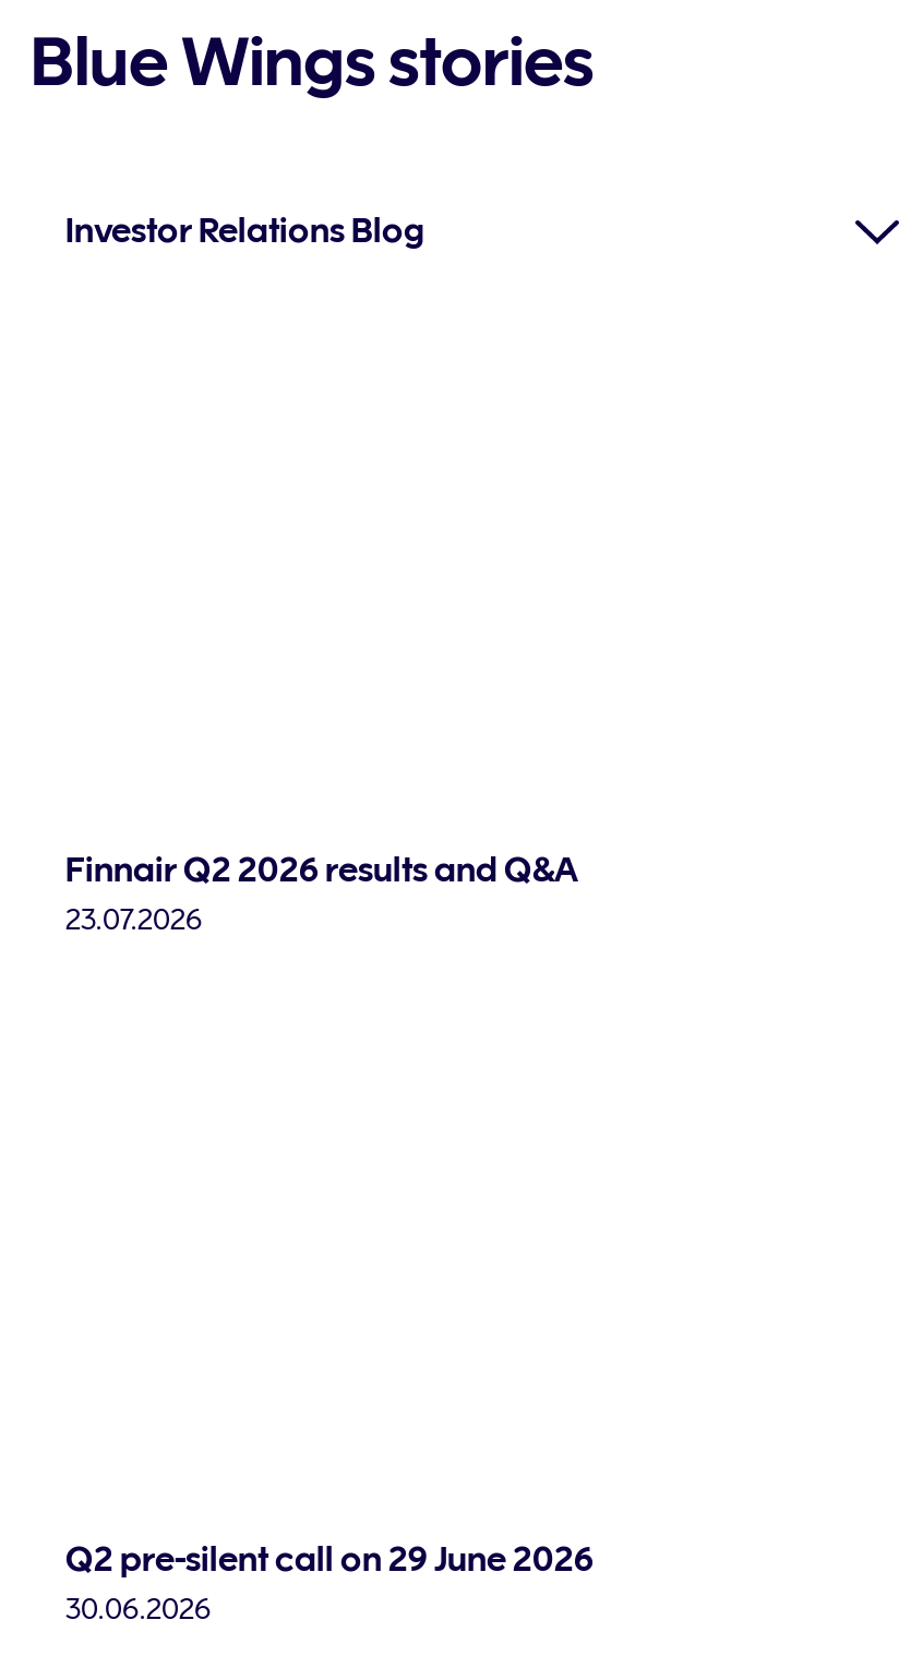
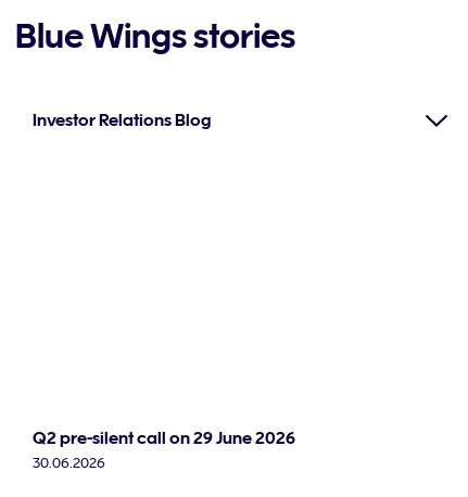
[65,851,578,936] Finnair Q2 2026 results and Q&A | 23.07.2026 -> none

